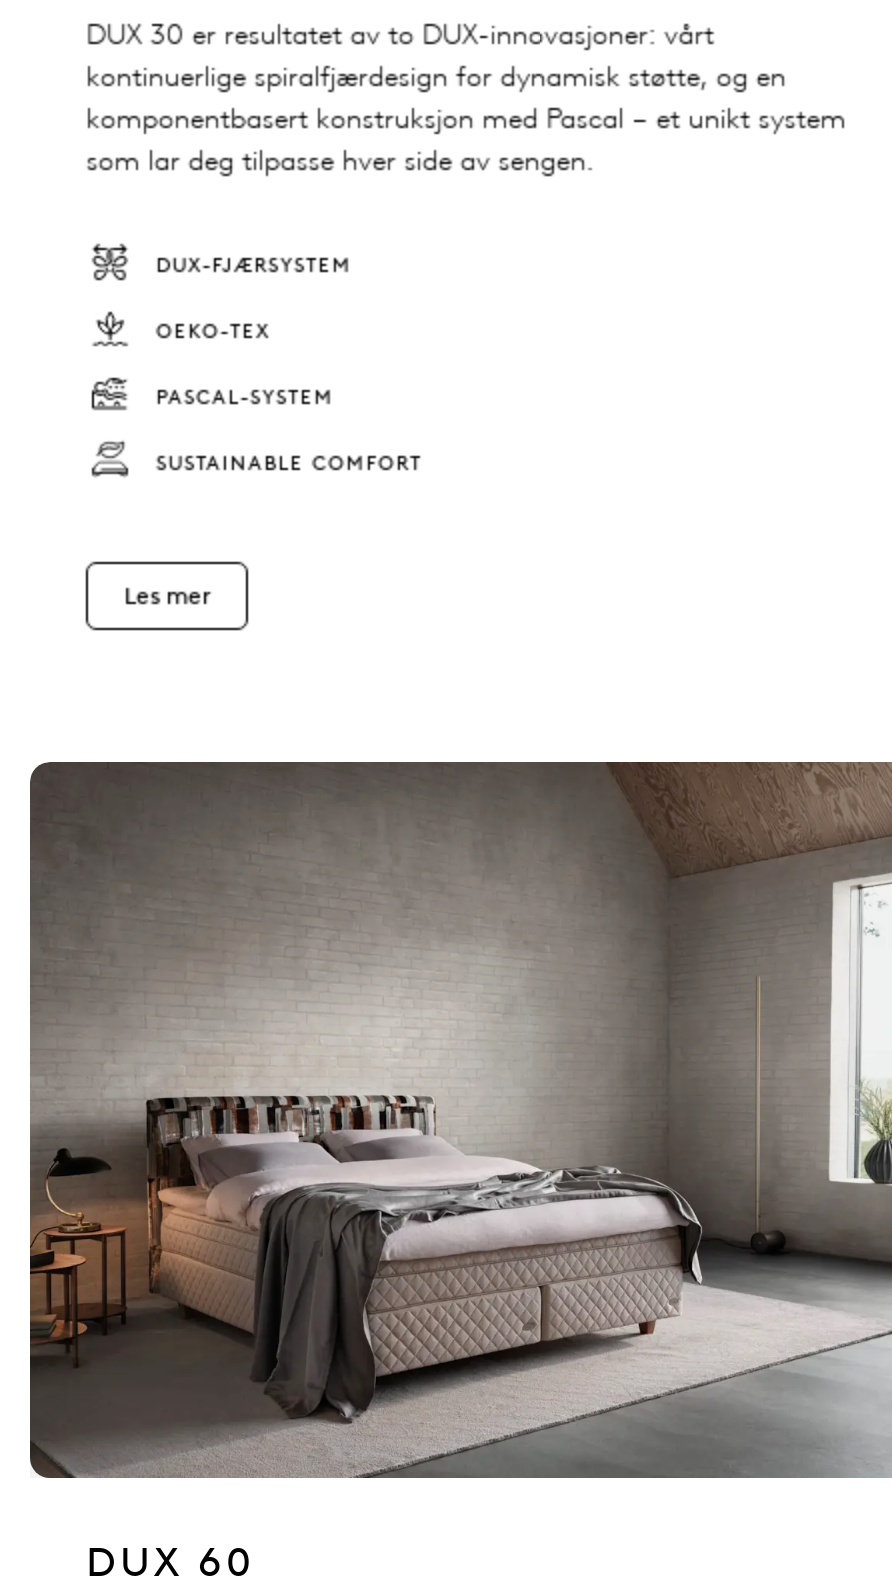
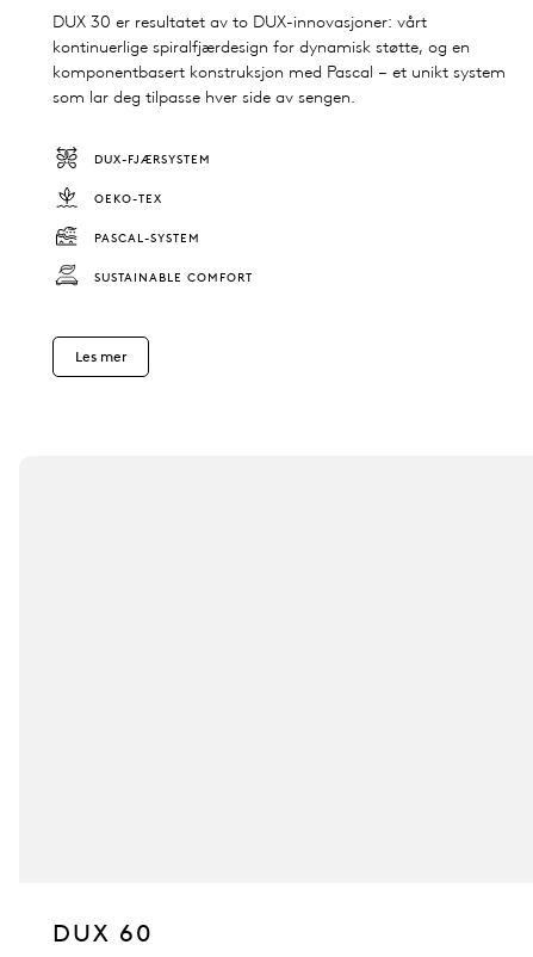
[28,760,886,1482] [image] -> none

